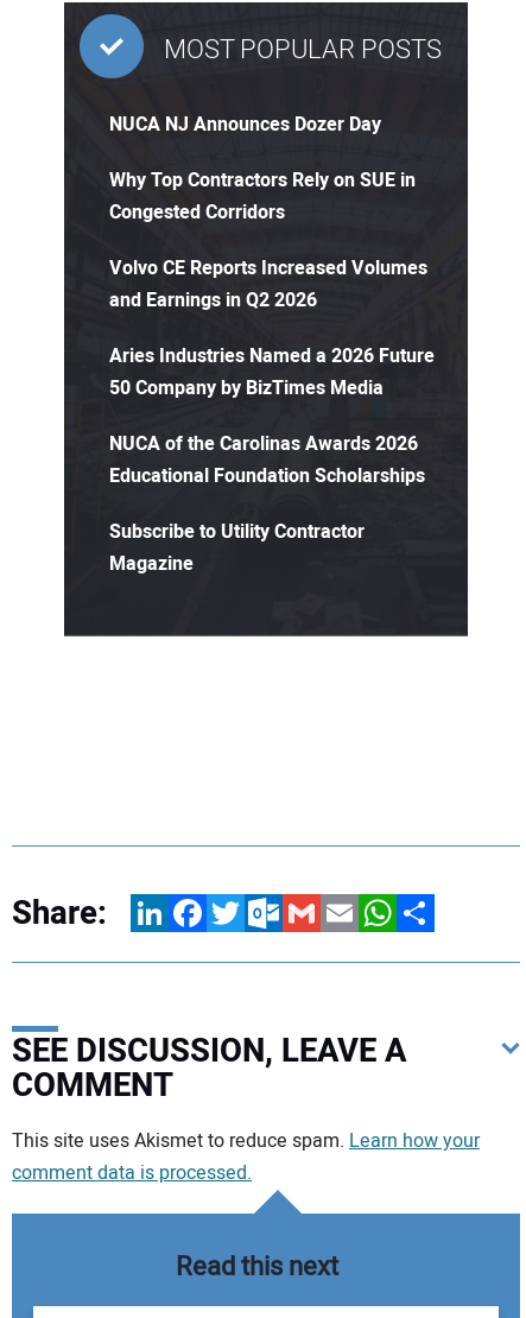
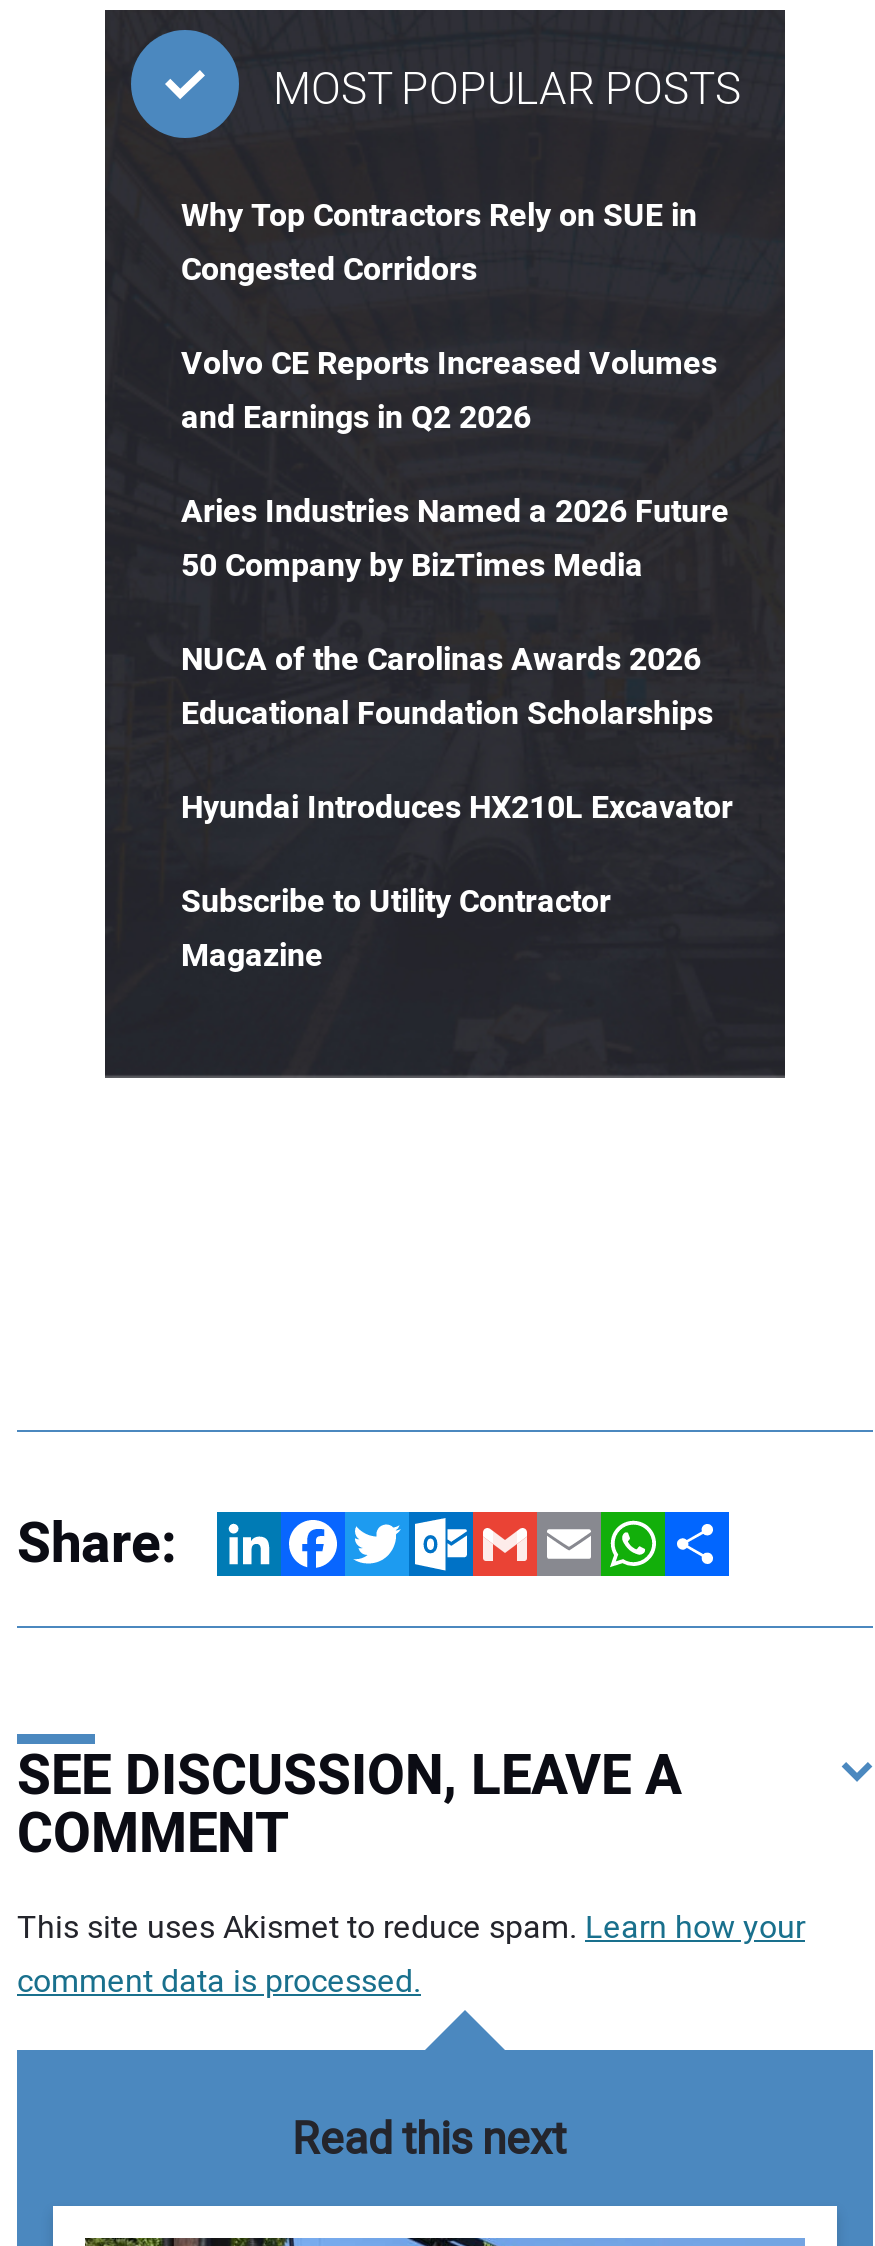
[109,111,381,139] NUCA NJ Announces Dozer Day -> none
moved [109,167,467,491] -> [181,193,783,739]: [image] | Why Top Contractors Rely on SUE in | Congested Corridors | ... | NUCA of the Carolinas Awards 2026 | Educational Foundation Scholarships
none -> [181,785,733,833] Hyundai Introduces HX210L Excavator

